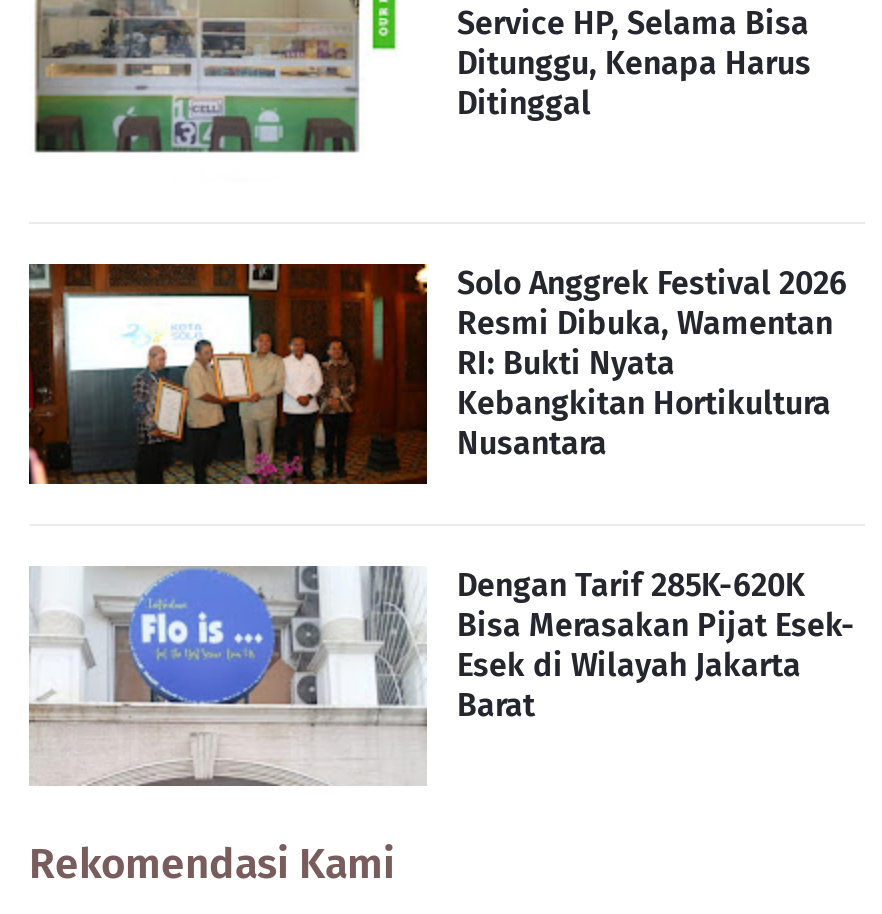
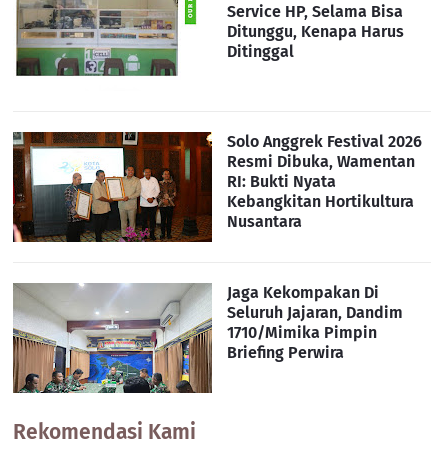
[29,566,855,786] [image] | Dengan Tarif 285K-620K | Bisa Merasakan Pijat Esek- | Esek di Wilayah Jakarta | Barat -> [12,283,403,394] [image] | Jaga Kekompakan Di | Seluruh Jajaran, Dandim | 1710/Mimika Pimpin | Briefing Perwira

